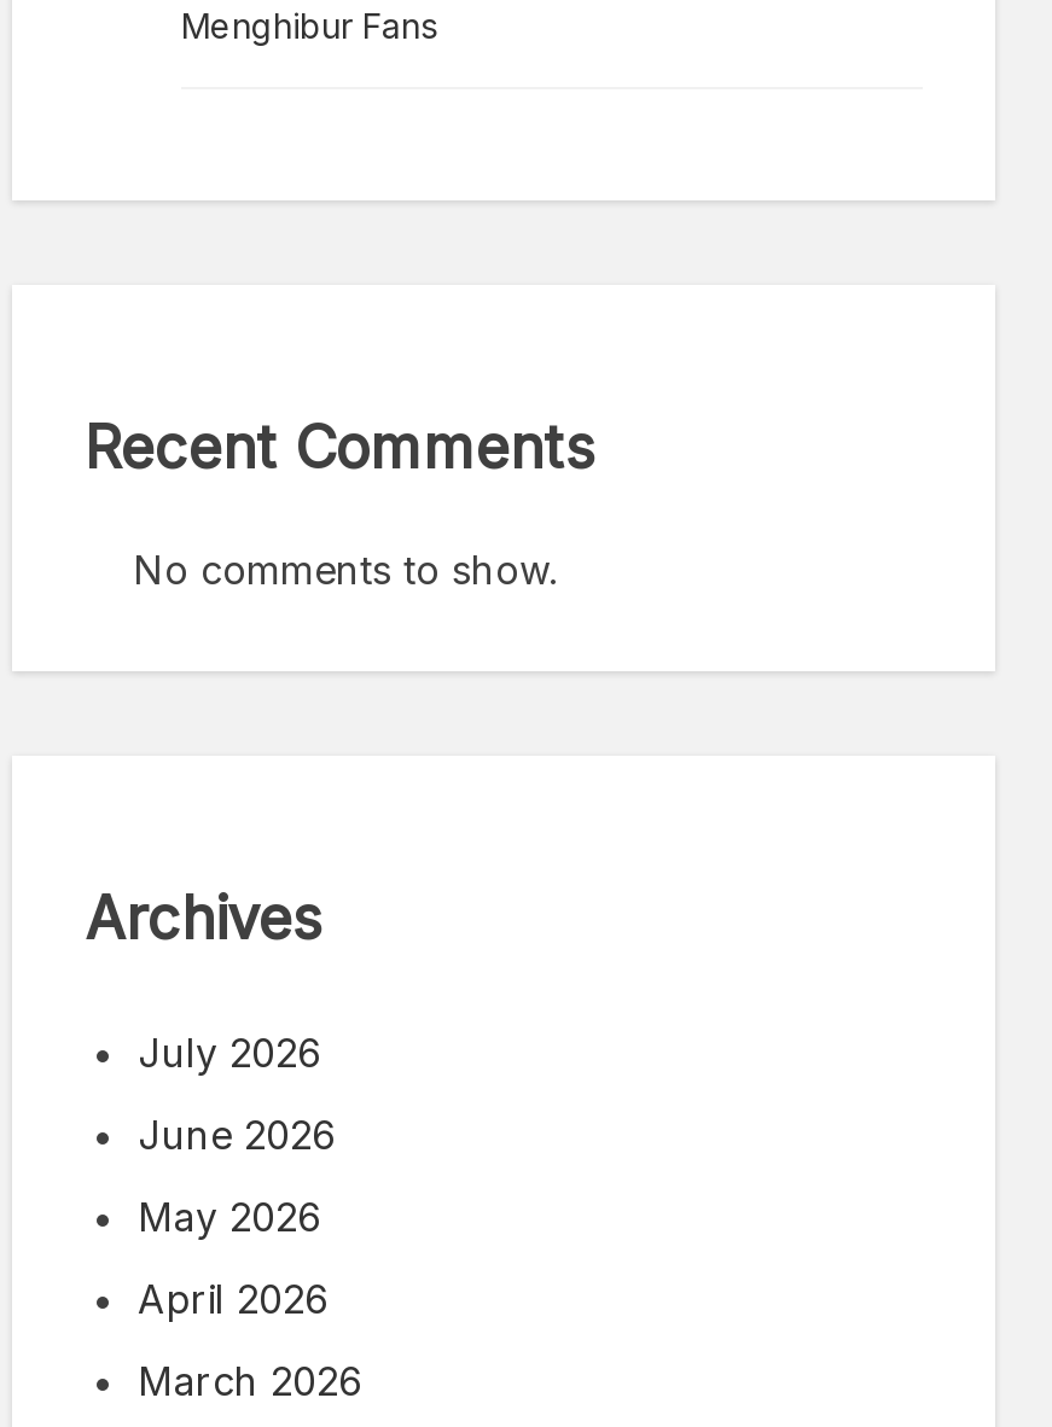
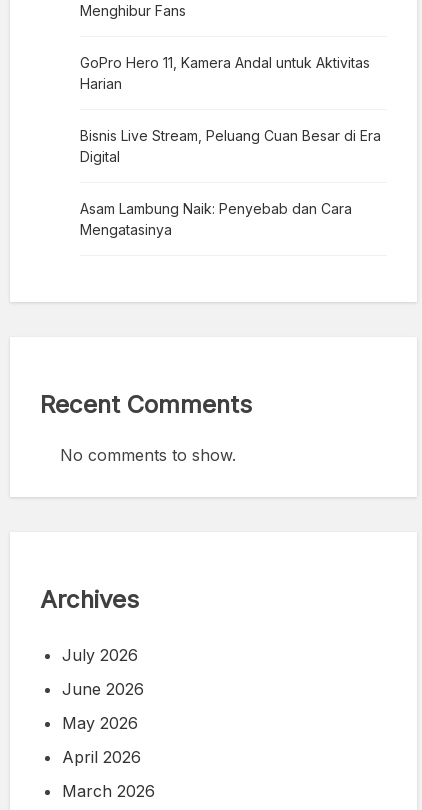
none -> [80,54,381,238] GoPro Hero 11, Kamera Andal untuk Aktivitas | Harian | Bisnis Live Stream, Peluang Cuan Besar di Era | Digital | Asam Lambung Naik: Penyebab dan Cara | Mengatasinya

